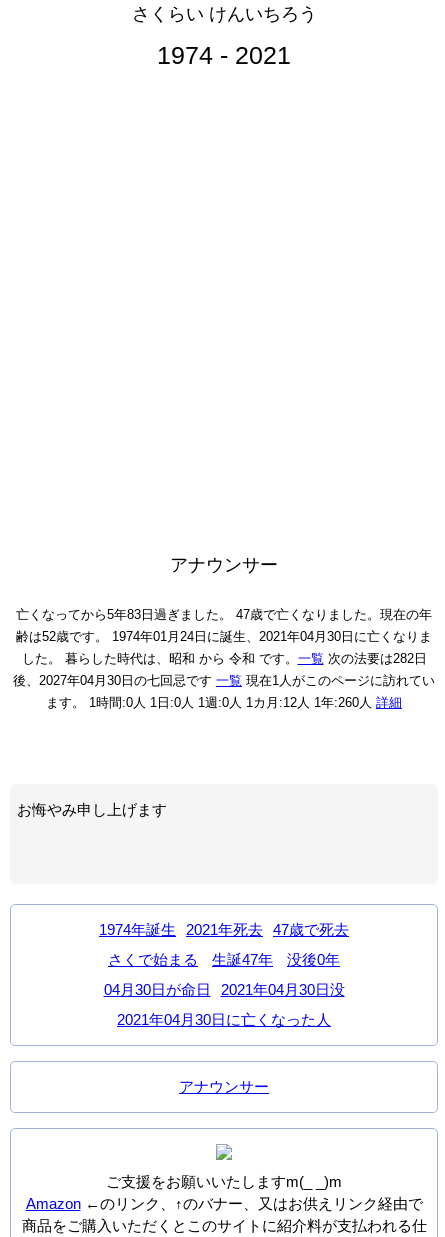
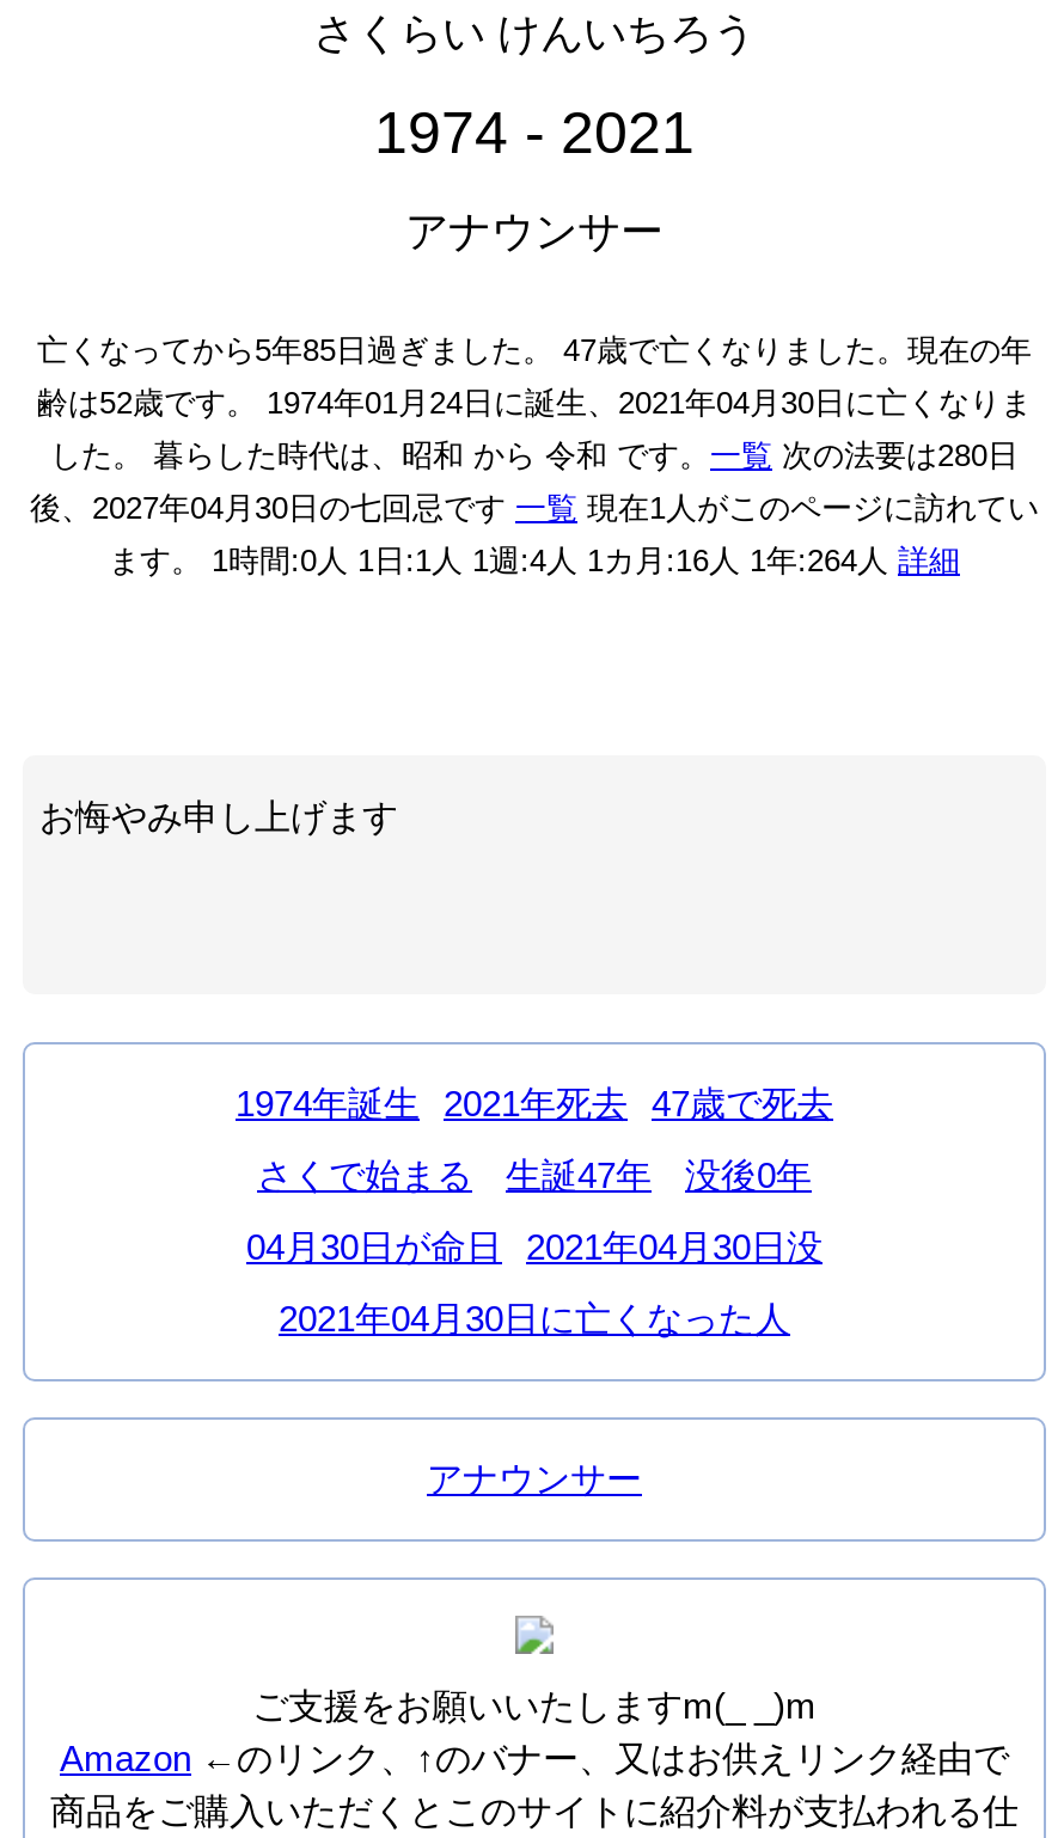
[16,607,432,622] 亡くなってから5年83日過ぎました。 47歳で亡くなりました。現在の年 -> [37,332,1032,368] 亡くなってから5年85日過ぎました。 47歳で亡くなりました。現在の年
[21,651,426,666] した。 暮らした時代は、昭和 から 令和 です。一覧 次の法要は282日 -> [50,437,1019,473] した。 暮らした時代は、昭和 から 令和 です。一覧 次の法要は280日
[46,695,402,710] ます。 1時間:0人 1日:0人 1週:0人 1カ月:12人 1年:260人詳細 -> [109,543,960,578] ます。 1時間:0人 1日:1人 1週:4人 1カ月:16人 1年:264人詳細

